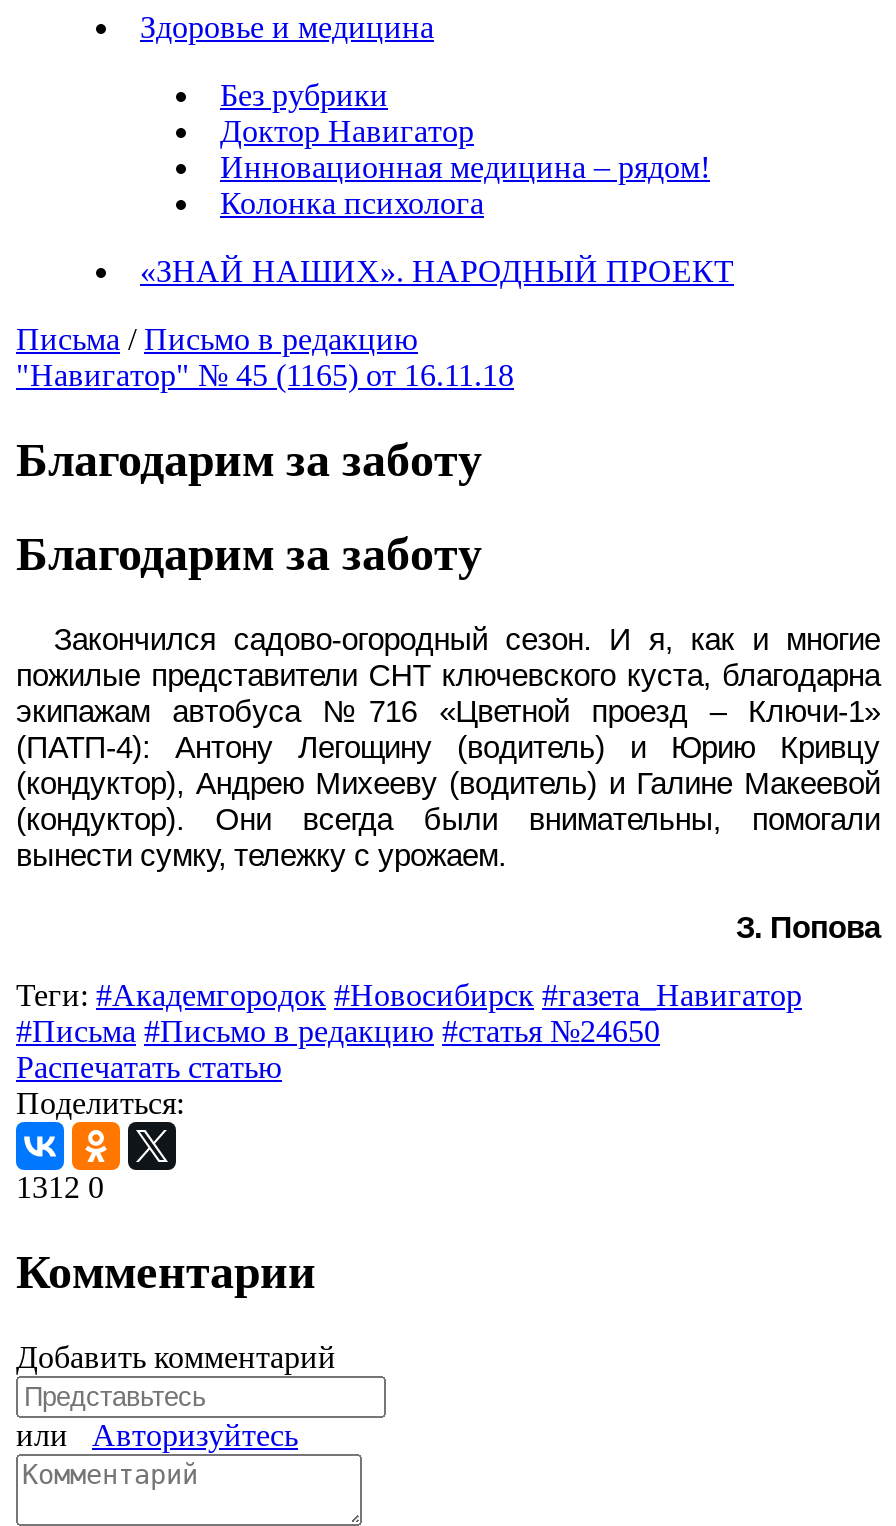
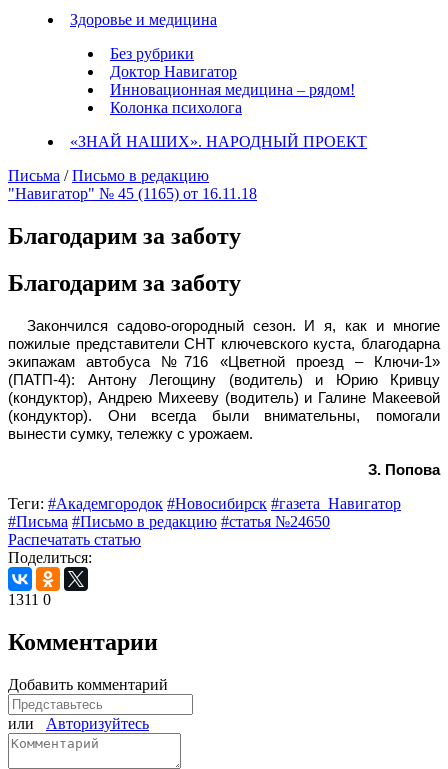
[16,1169,104,1203] 13120 -> [8,591,51,608] 13110

